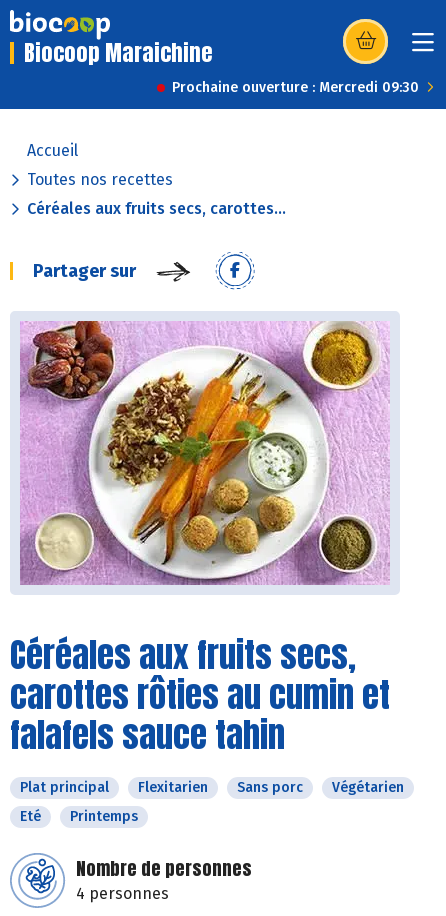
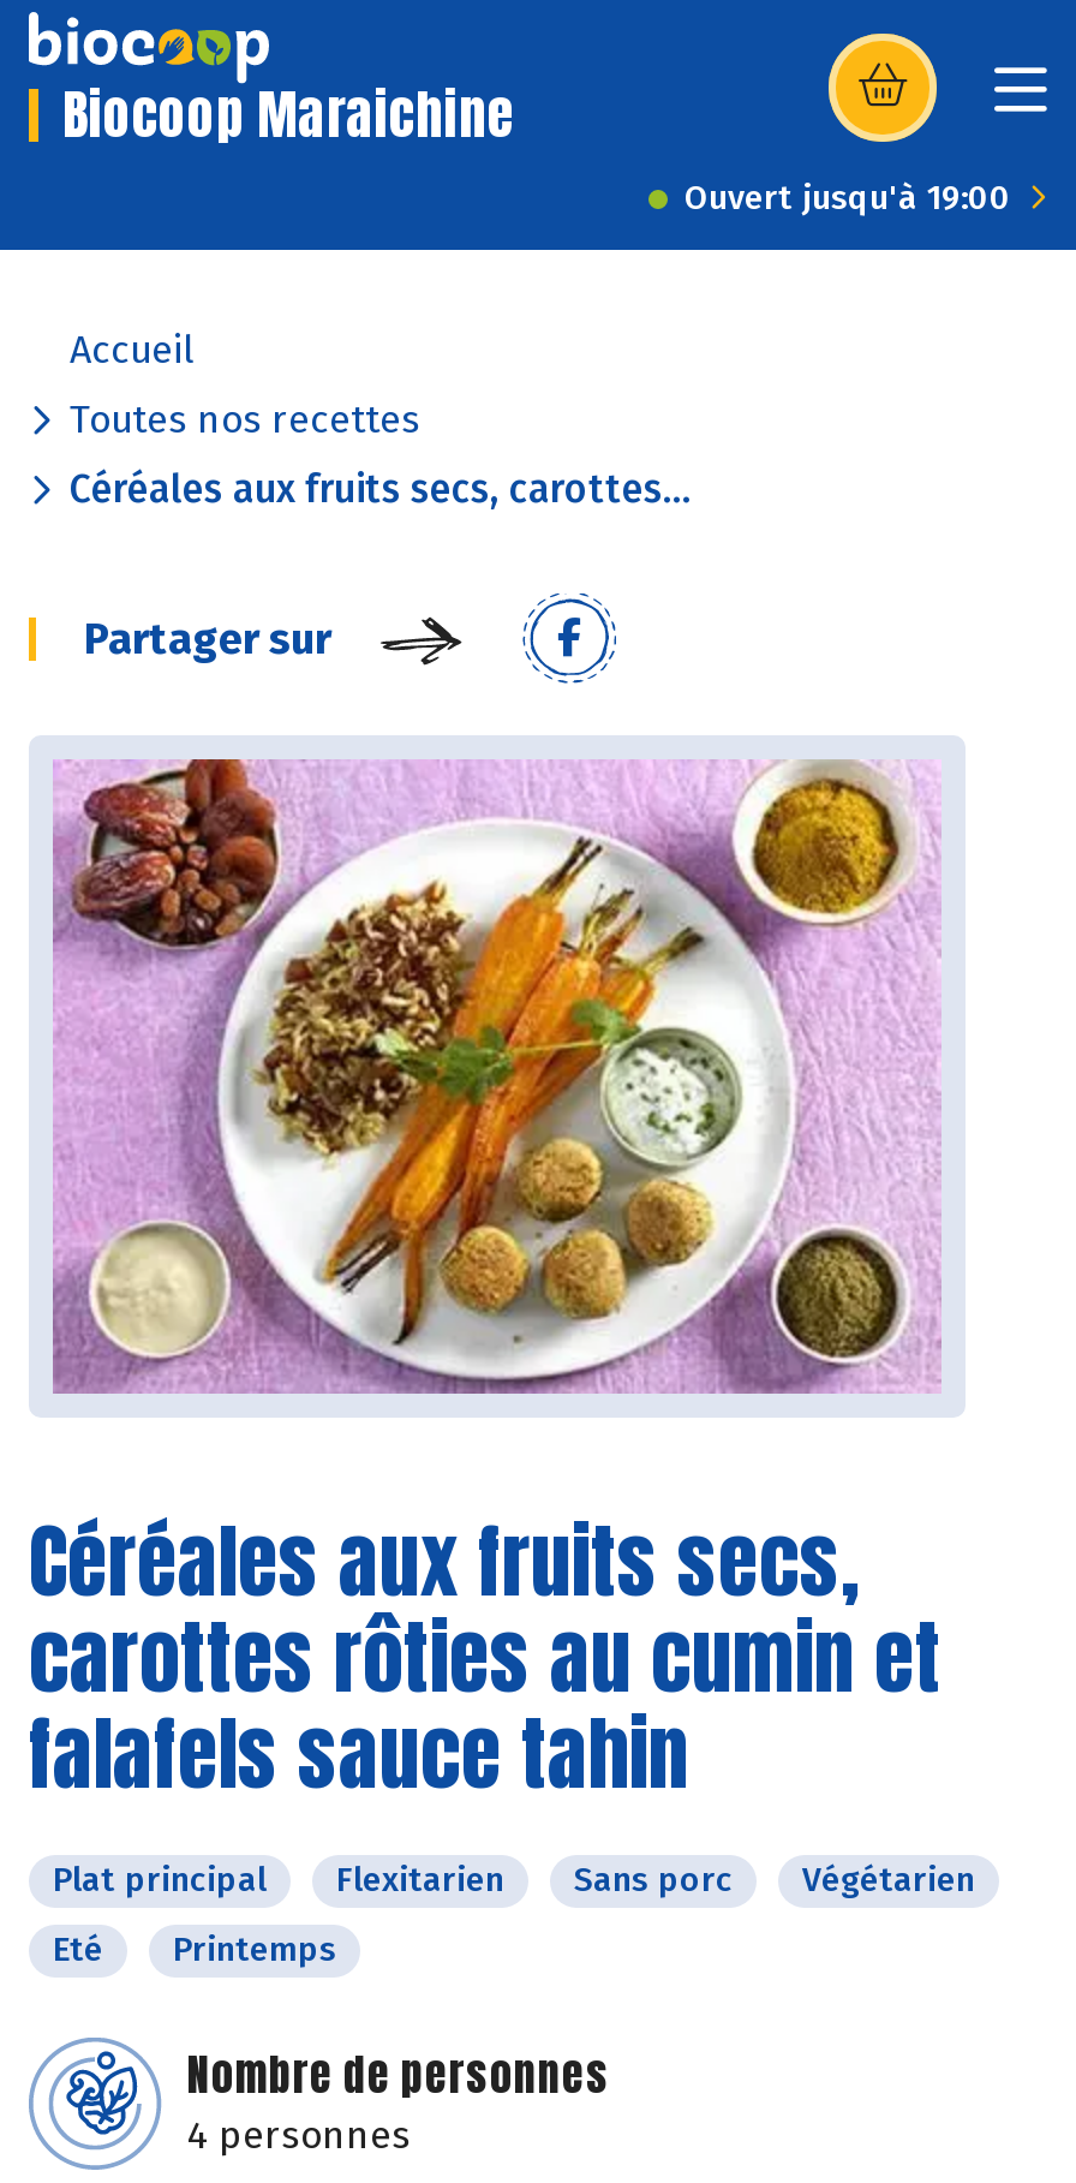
[172,79,419,96] Prochaine ouverture : Mercredi 09:30 -> [685,178,1011,219] Ouvert jusqu'à 19:00

